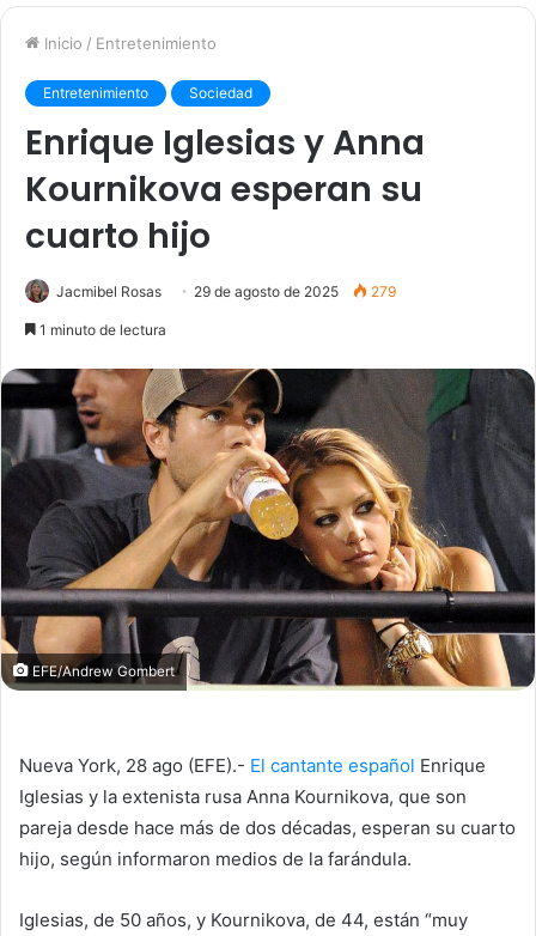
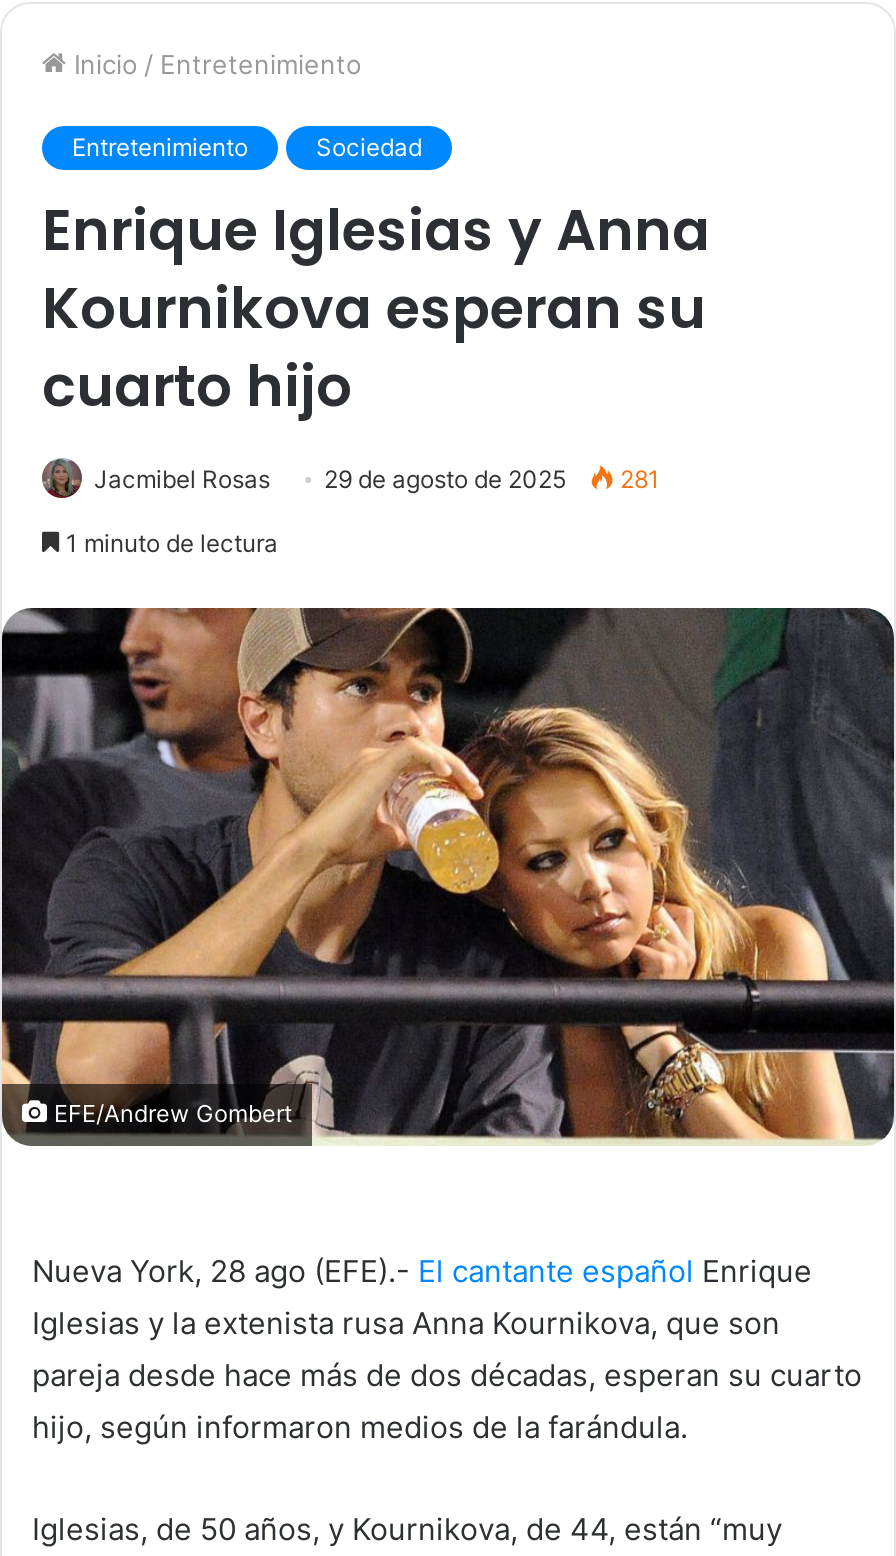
[56,283,396,301] Jacmibel Rosas 29 de agosto de 2025 279 -> [94,465,660,495] Jacmibel Rosas 29 de agosto de 2025 281

